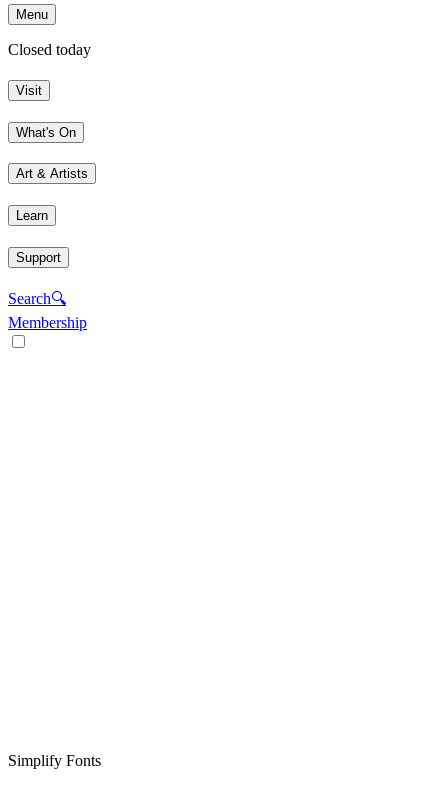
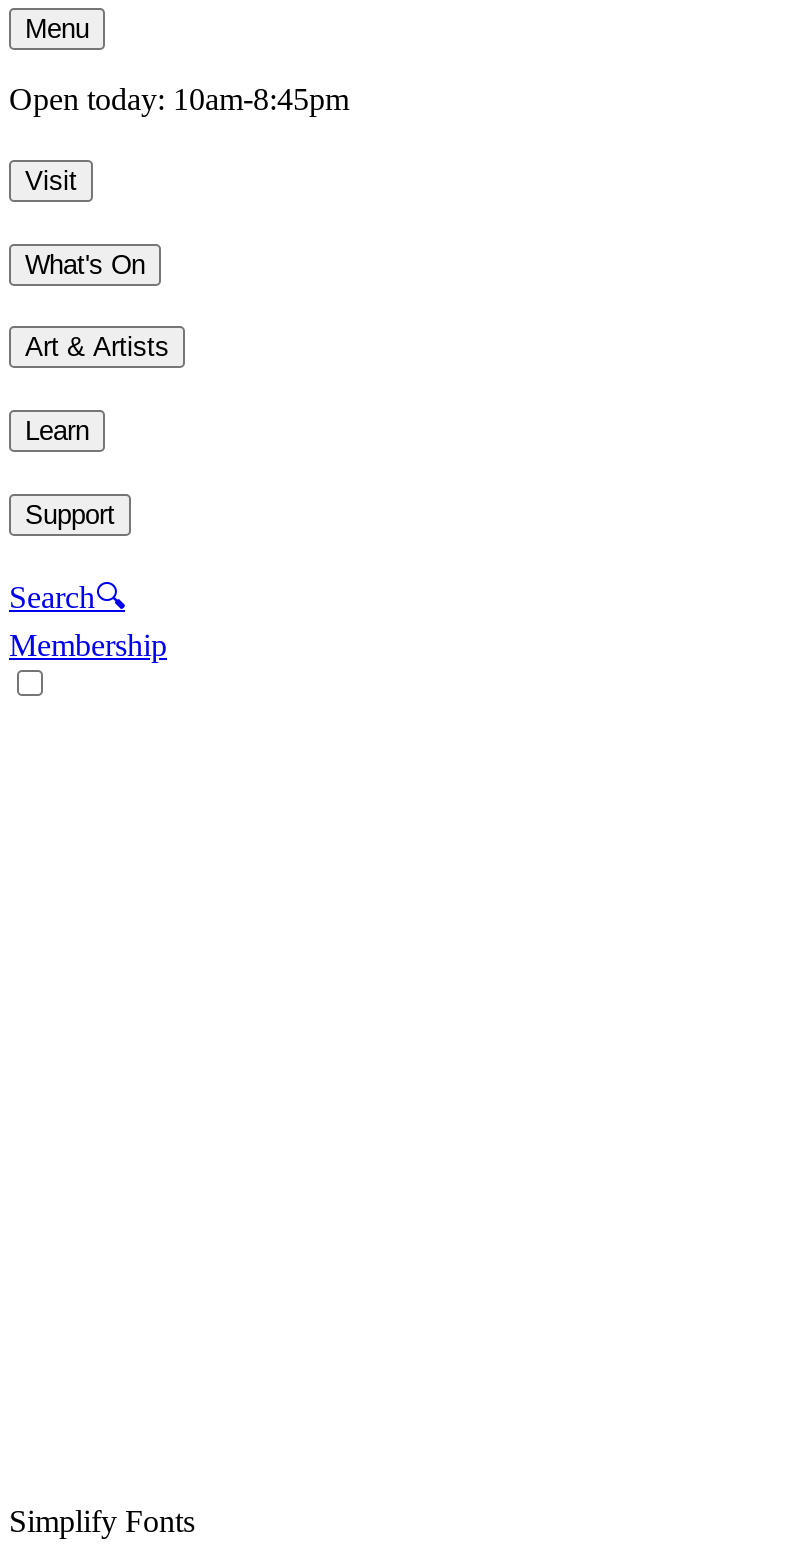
[8,41,91,58] Closed today -> [9,83,349,117] Open today: 10am-8:45pm

